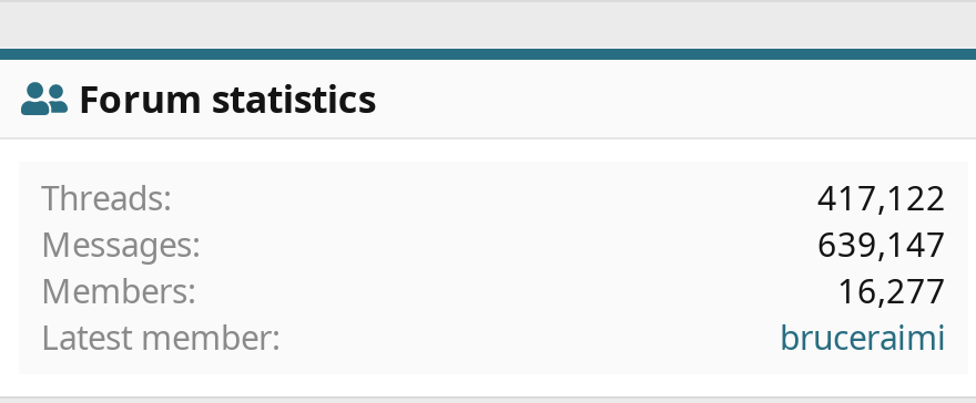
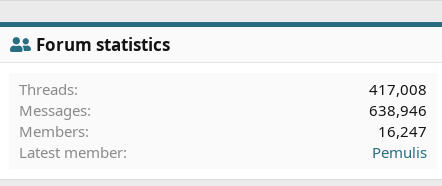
[817,174,946,219] 417,122 -> [369,79,427,99] 417,008
[817,221,946,265] 639,147 -> [369,100,427,120] 638,946
[837,267,946,312] 16,277 -> [378,121,427,141] 16,247
[780,314,946,358] bruceraimi -> [372,142,427,162] Pemulis

